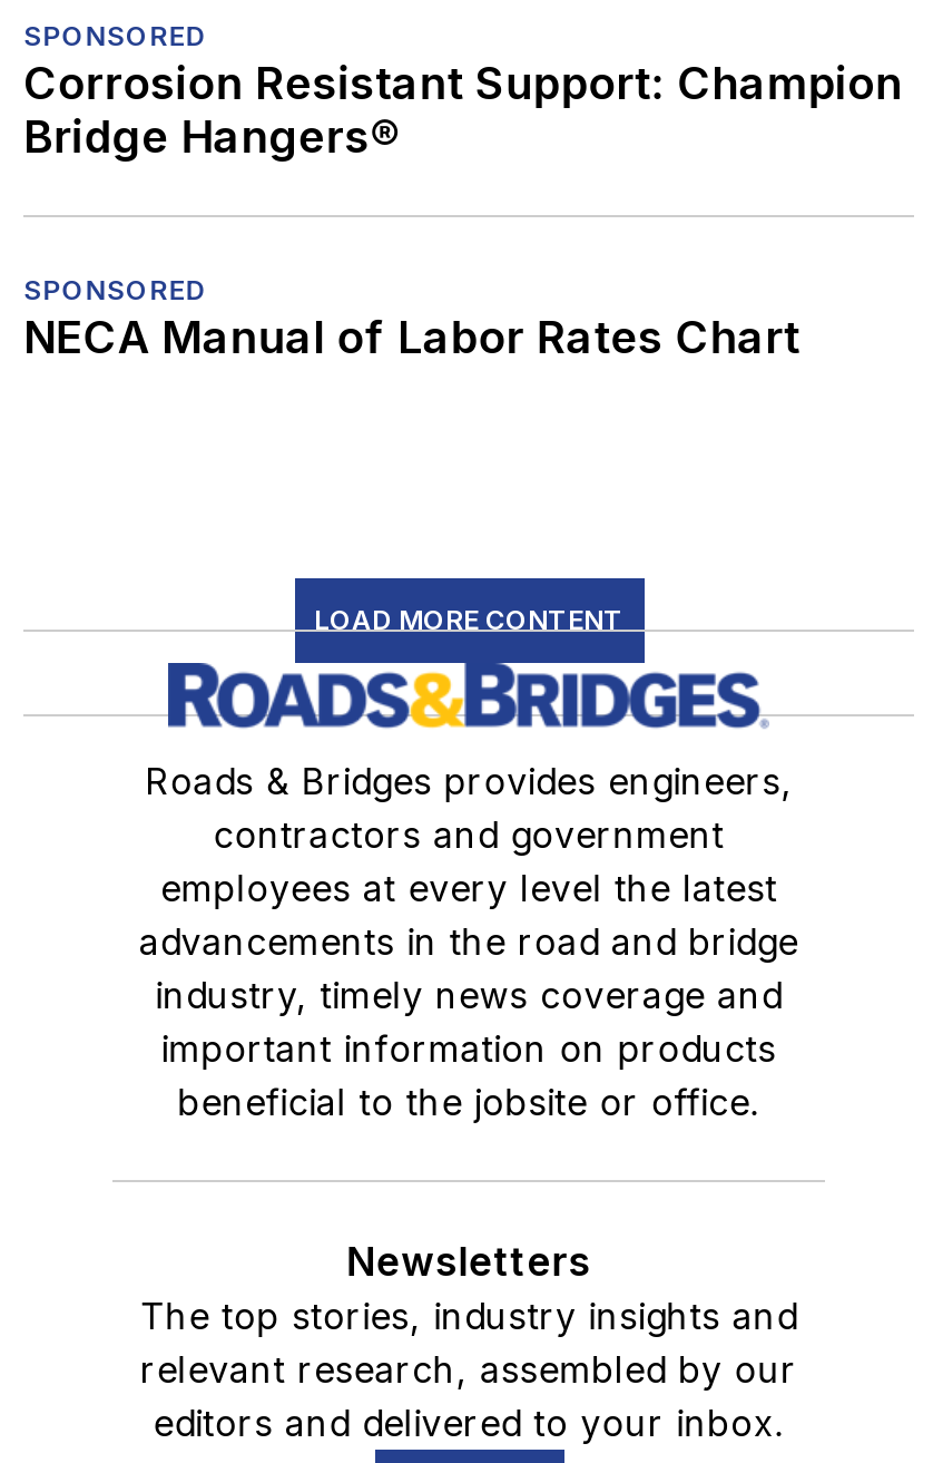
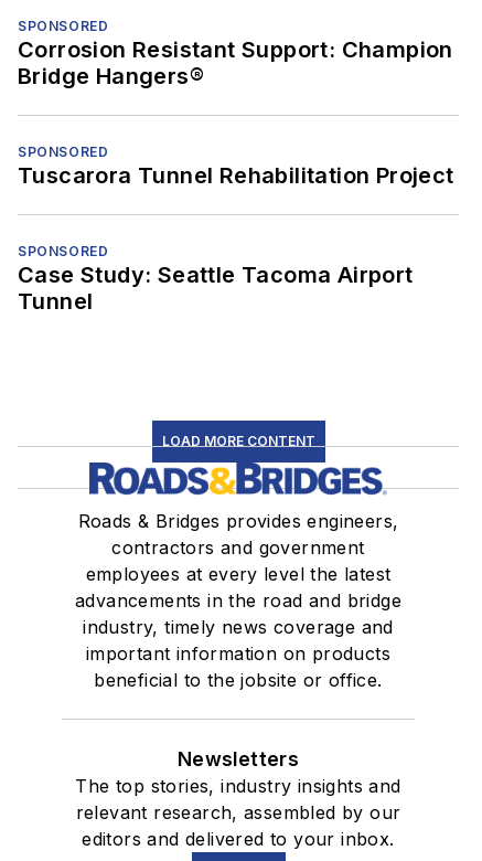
[23,311,800,364] NECA Manual of Labor Rates Chart -> [18,162,454,314] Tuscarora Tunnel Rehabilitation Project | SPONSORED | Case Study: Seattle Tacoma Airport | Tunnel

